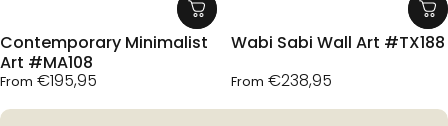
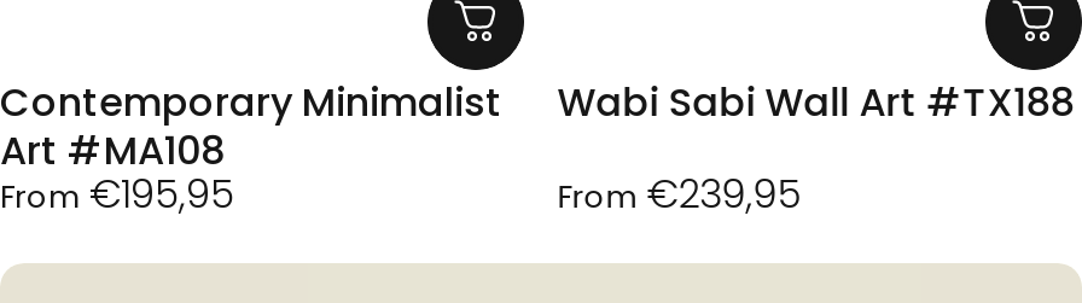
[231,69,332,92] From €238,95 -> [557,167,801,223] From €239,95

